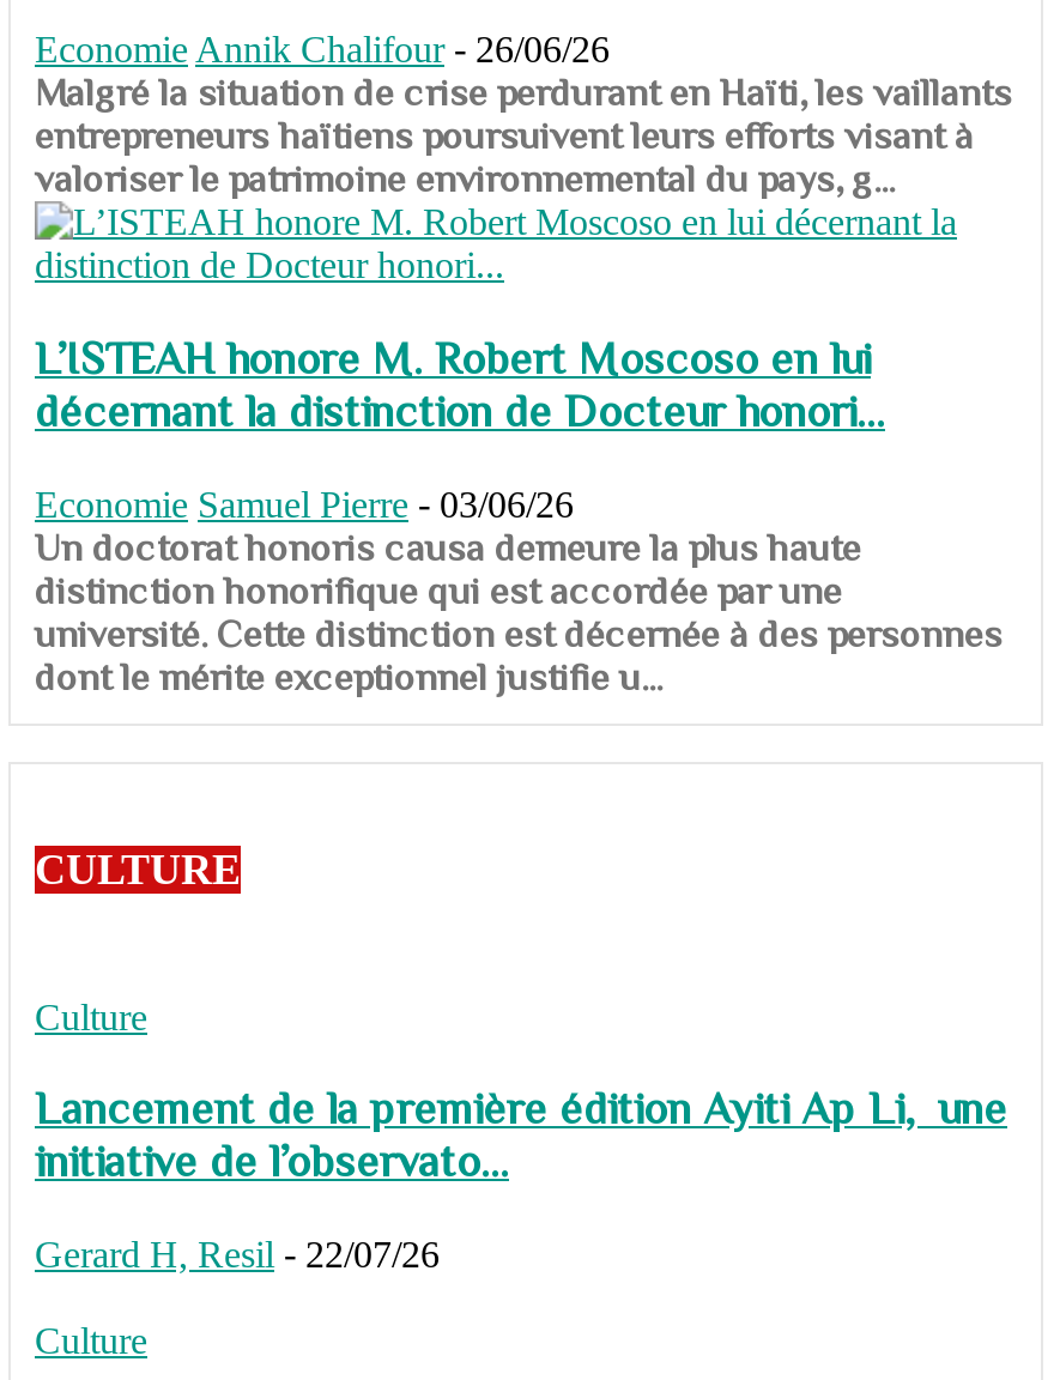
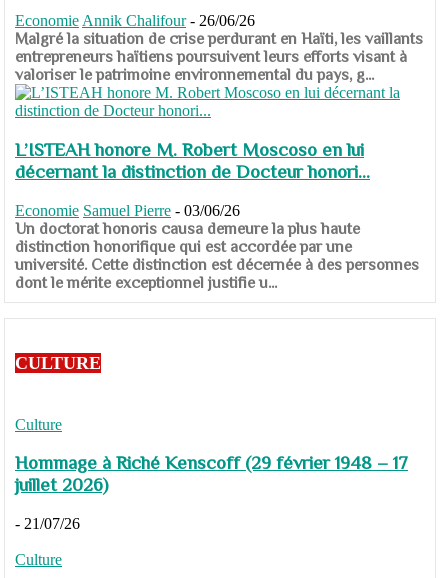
[35,1084,1007,1187] Lancement de la première édition Ayiti Ap Li, une | initiative de l’observato... -> [15,452,408,495] Hommage à Riché Kenscoff (29 février 1948 – 17 | juillet 2026)
[35,1234,440,1275] Gerard H, Resil - 22/07/26 -> [15,515,80,532] - 21/07/26

